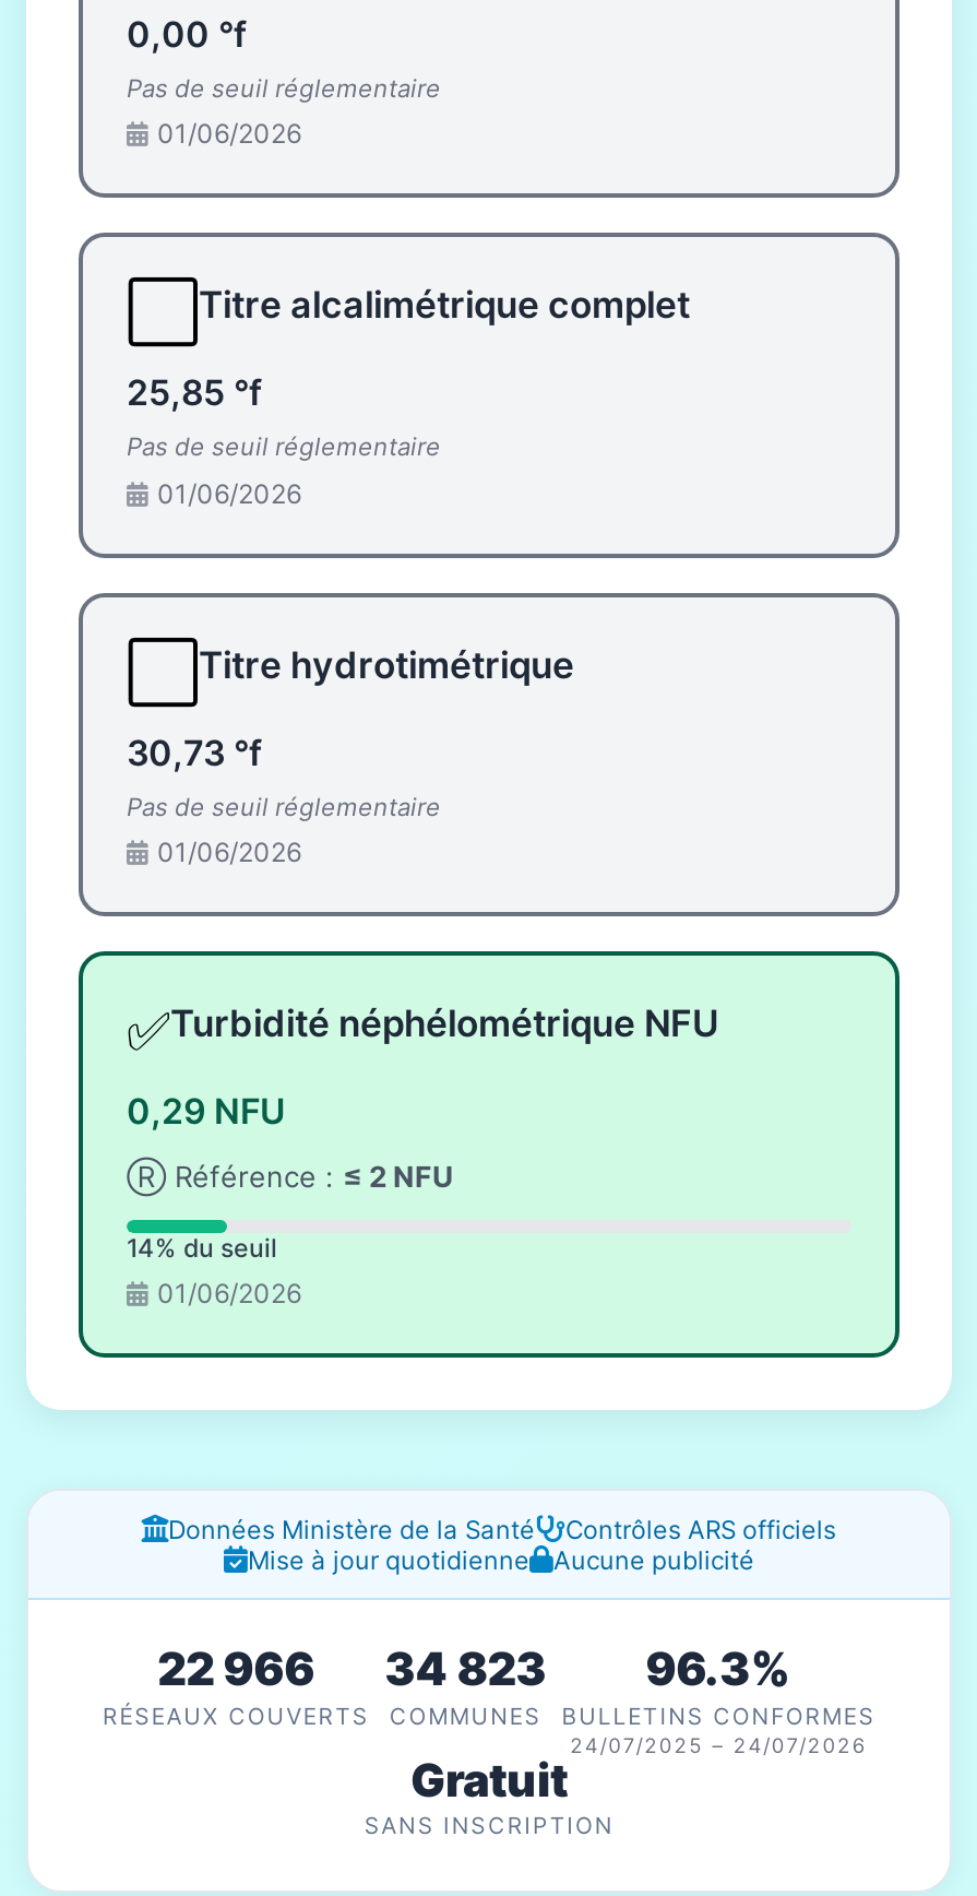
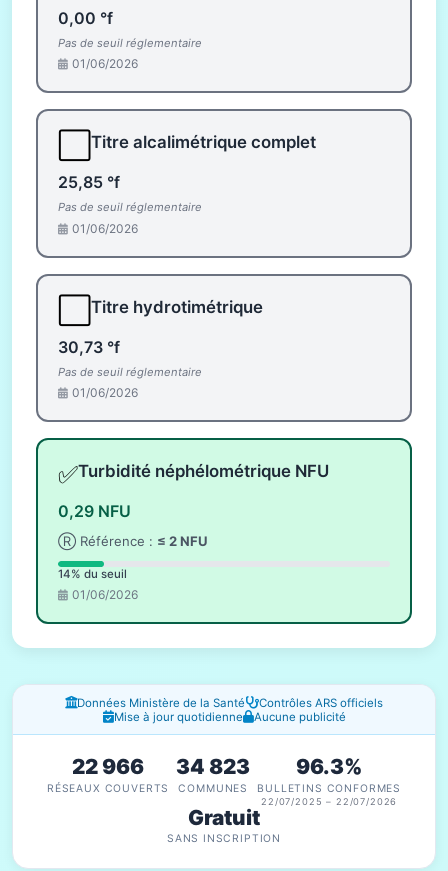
[570,1733,867,1757] 24/07/2025 – 24/07/2026 -> [261,796,397,807] 22/07/2025 – 22/07/2026

